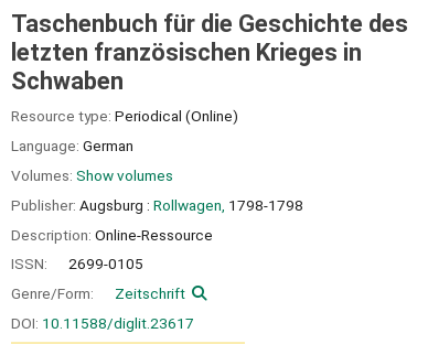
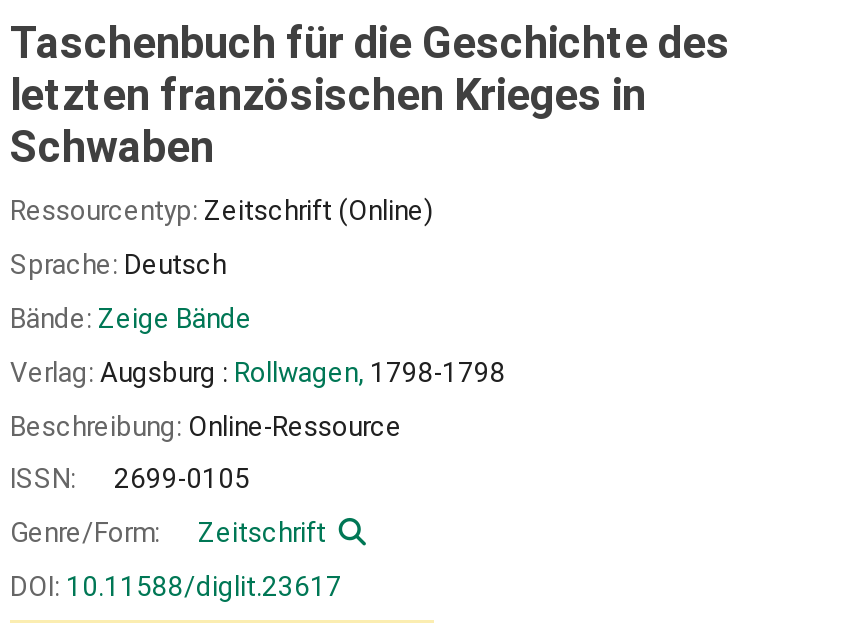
[11,107,238,125] Resource type: Periodical (Online) -> [10,195,434,227] Ressourcentyp: Zeitschrift (Online)
[11,137,133,155] Language: German -> [10,248,226,280] Sprache: Deutsch
[11,166,173,184] Volumes: Show volumes -> [10,302,252,334] Bände: Zeige Bände
[11,196,303,214] Publisher: Augsburg : Rollwagen, 1798-1798 -> [10,356,506,388] Verlag: Augsburg : Rollwagen, 1798-1798
[11,226,213,243] Description: Online-Ressource -> [10,409,402,441] Beschreibung: Online-Ressource

